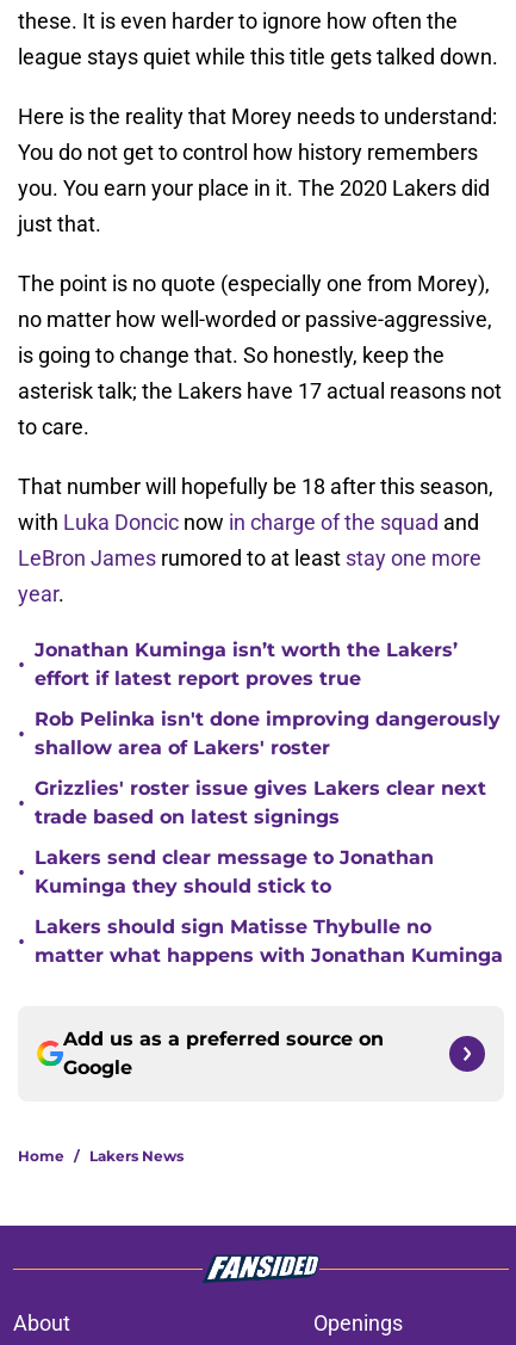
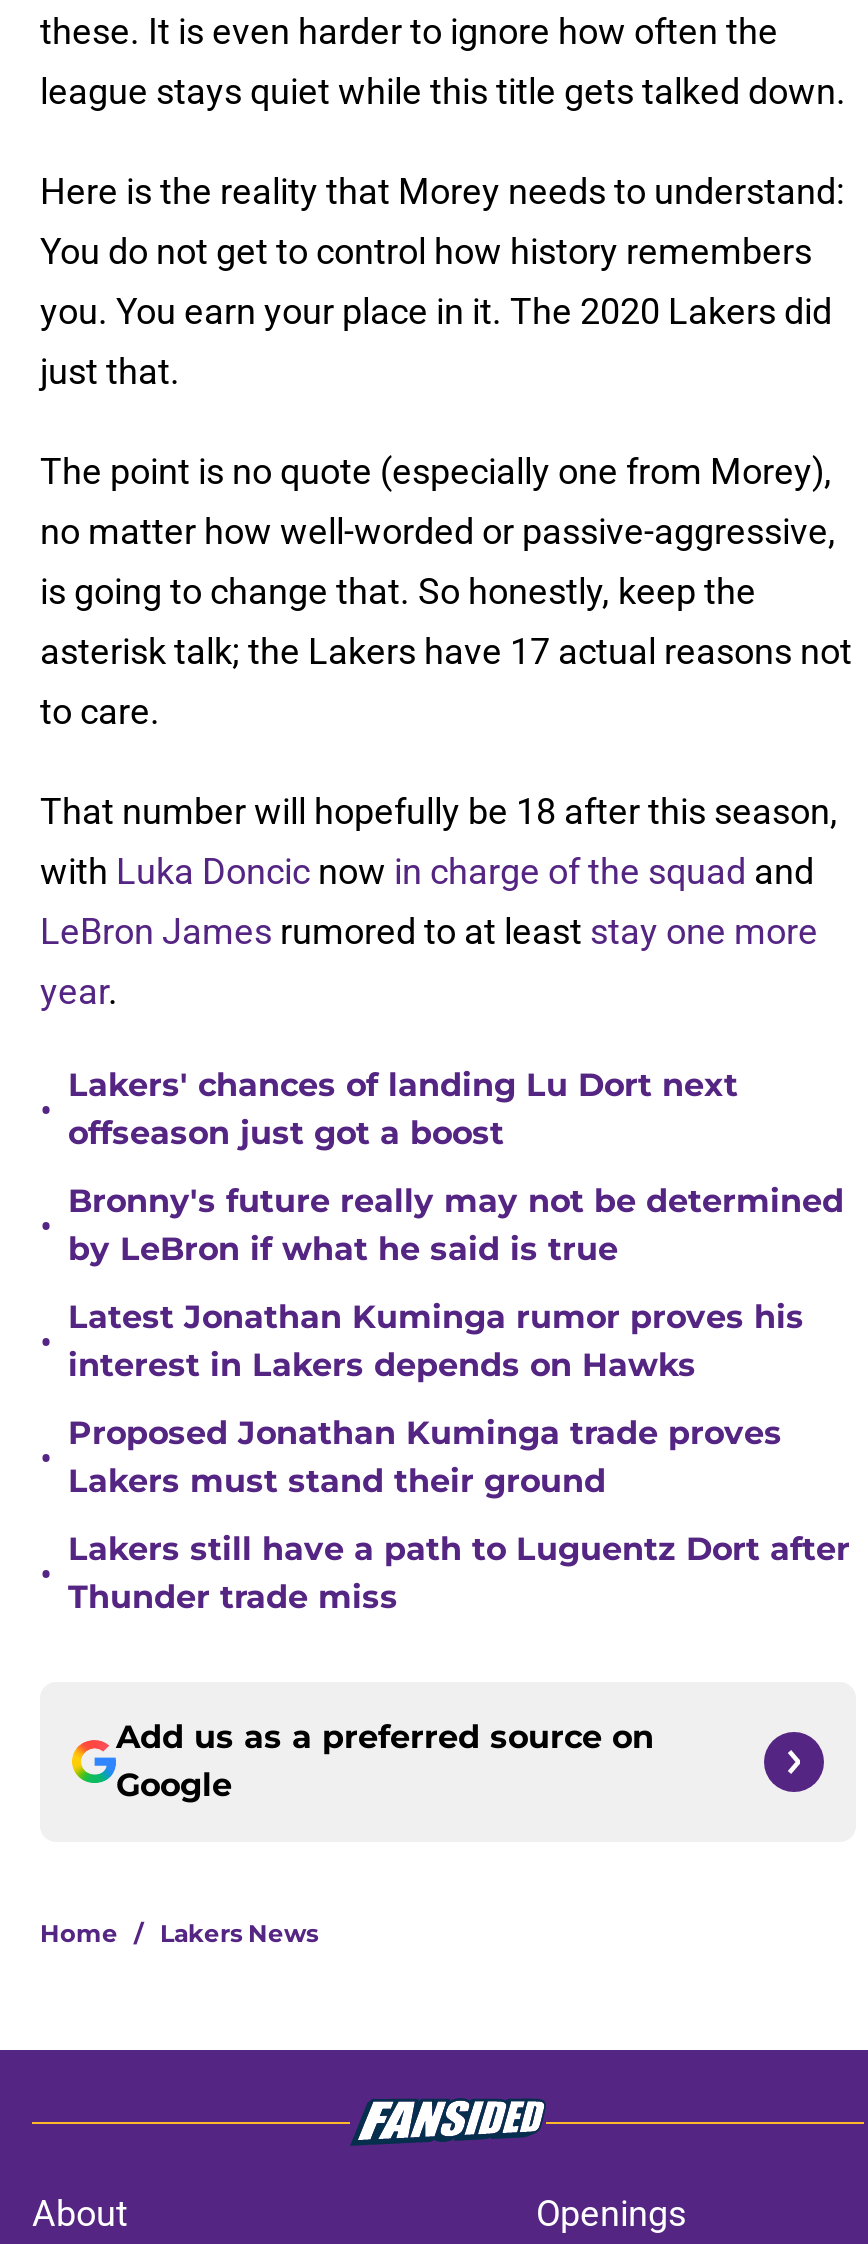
[35,638,458,690] Jonathan Kuminga isn’t worth the Lakers’ | effort if latest report proves true -> [68,1066,738,1152] Lakers' chances of landing Lu Dort next | offseason just got a boost
[35,708,501,759] Rob Pelinka isn't done improving dangerously | shallow area of Lakers' roster -> [68,1182,844,1268] Bronny's future really may not be determined | by LeBron if what he said is true
[35,777,486,828] Grizzlies' roster issue gives Lakers clear next | trade based on latest signings -> [68,1298,804,1384] Latest Jonathan Kuminga rumor proves his | interest in Lakers depends on Hawks
[35,846,434,897] Lakers send clear message to Jonathan | Kuminga they should stick to -> [68,1414,782,1500] Proposed Jonathan Kuminga trade proves | Lakers must stand their ground
[35,915,503,967] Lakers should sign Matisse Thybulle no | matter what happens with Jonathan Kuminga -> [68,1530,850,1616] Lakers still have a path to Luguentz Dort after | Thunder trade miss

